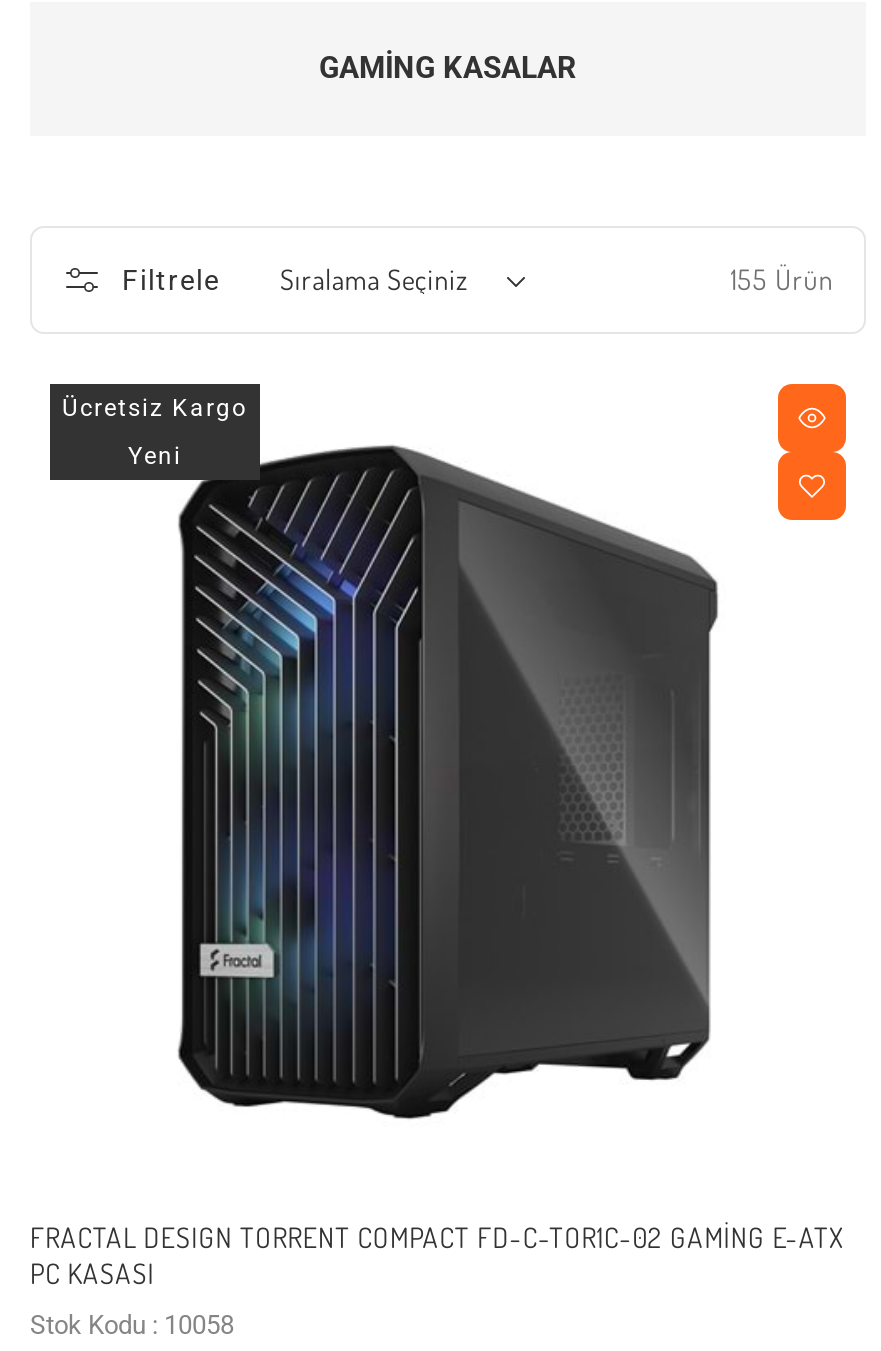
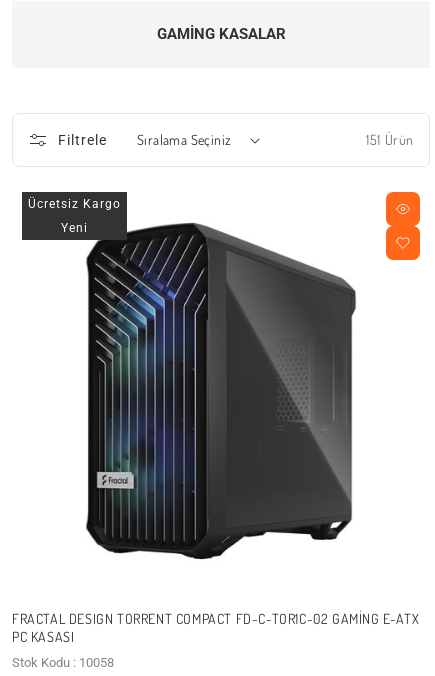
[730,262,834,296] 155 Ürün -> [366,131,414,148] 151 Ürün

